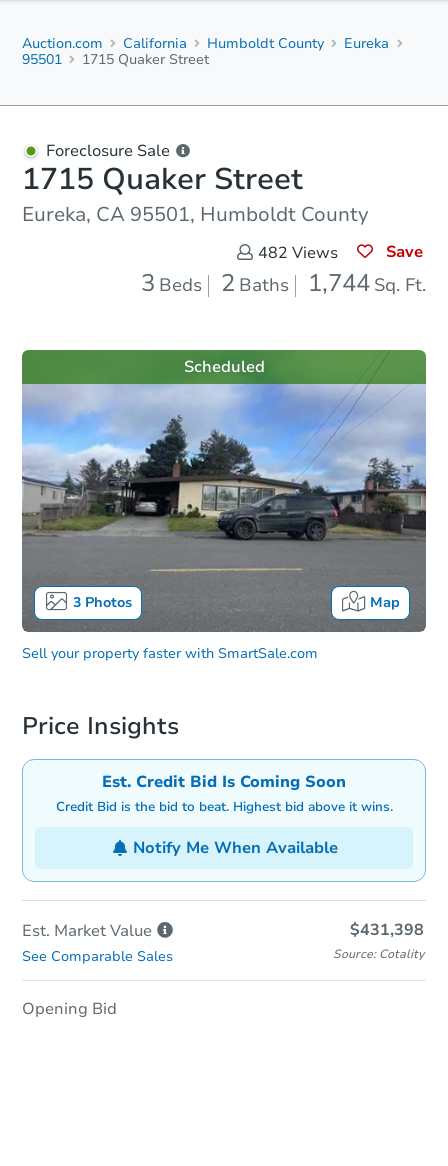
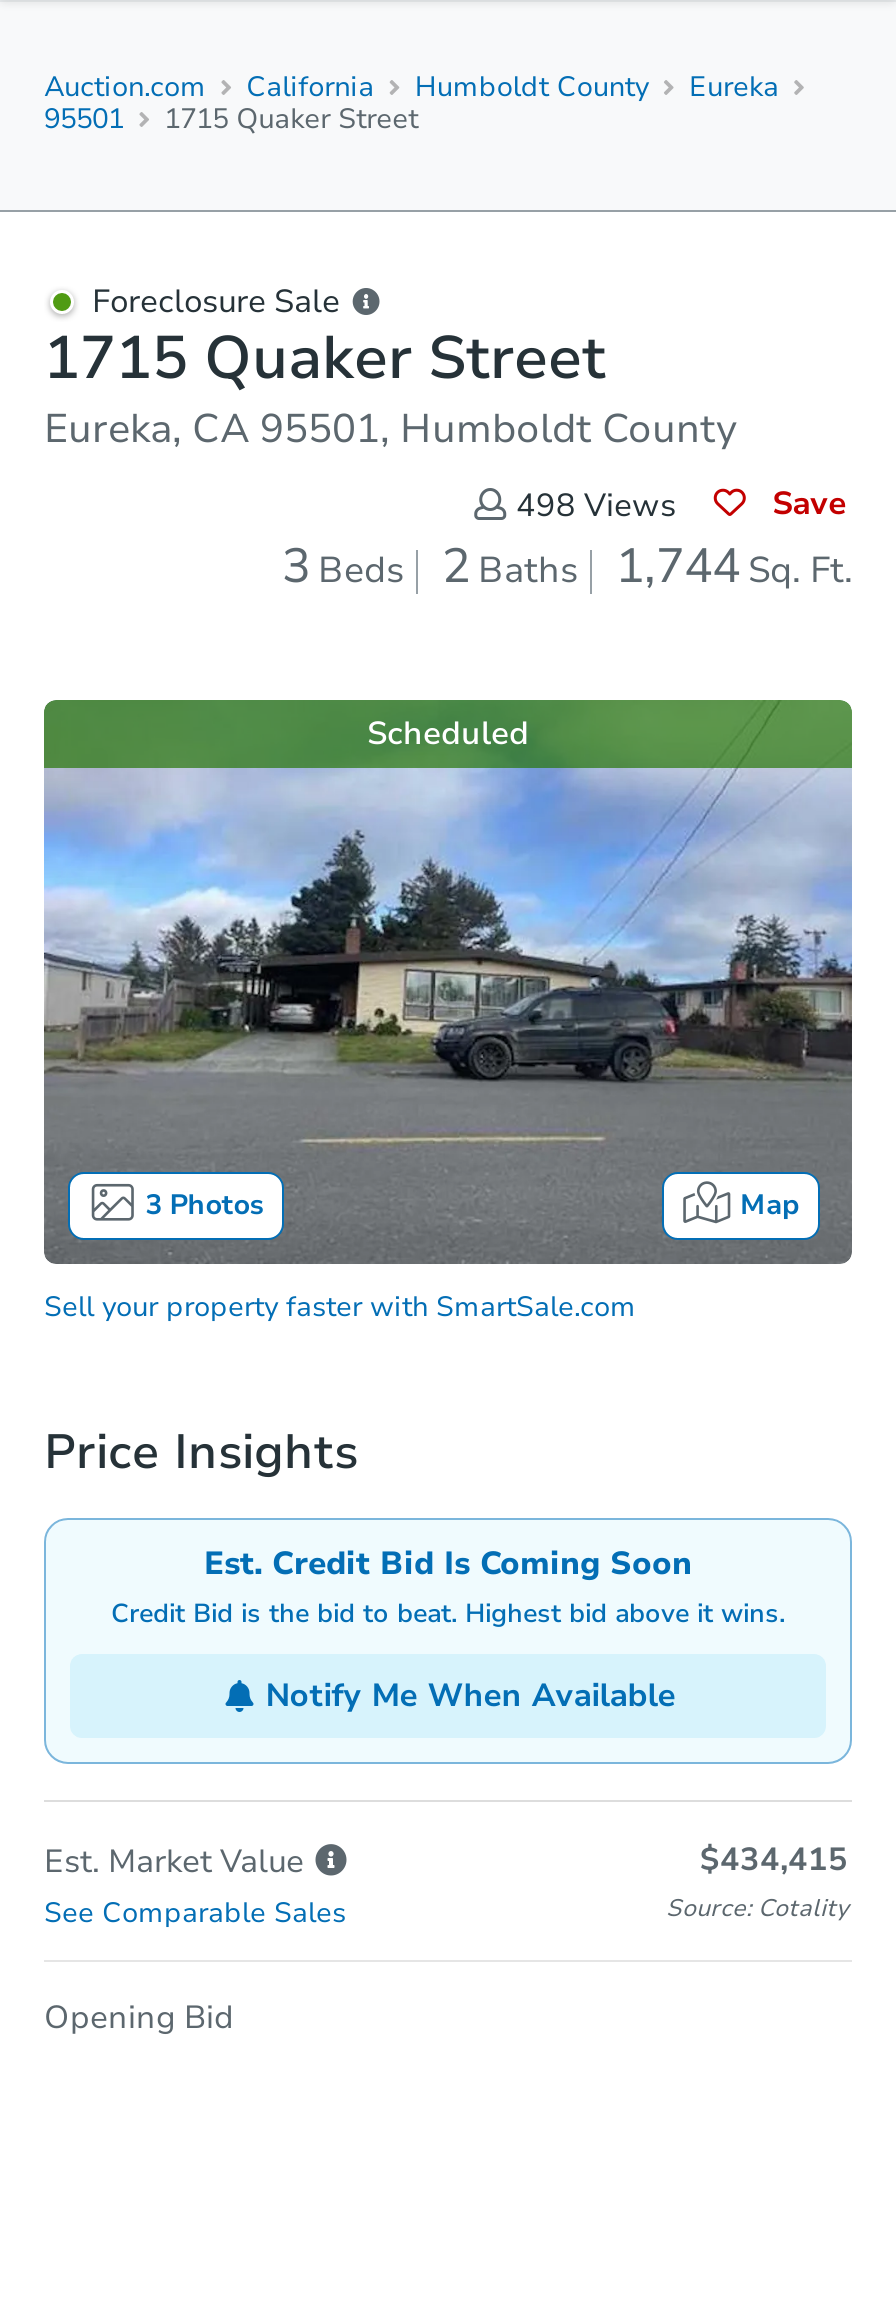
[258,241,338,263] 482 Views -> [516,483,676,527] 498 Views
[350,919,424,941] $431,398 -> [700,1837,848,1881] $434,415

